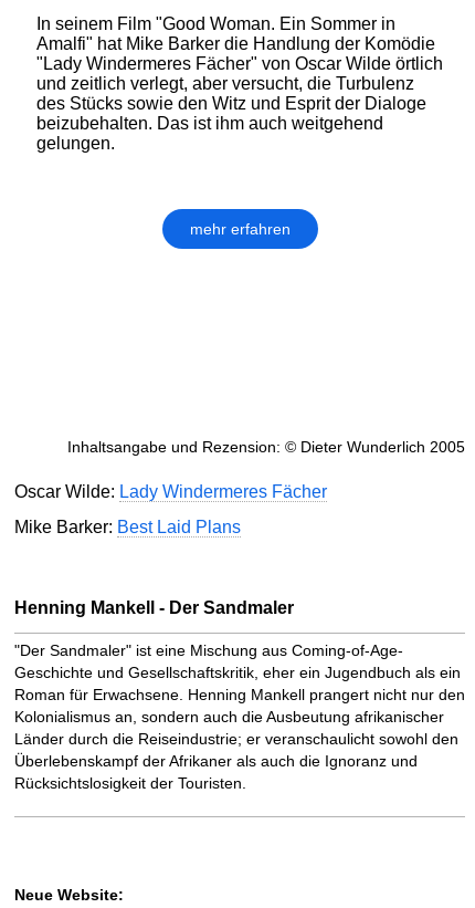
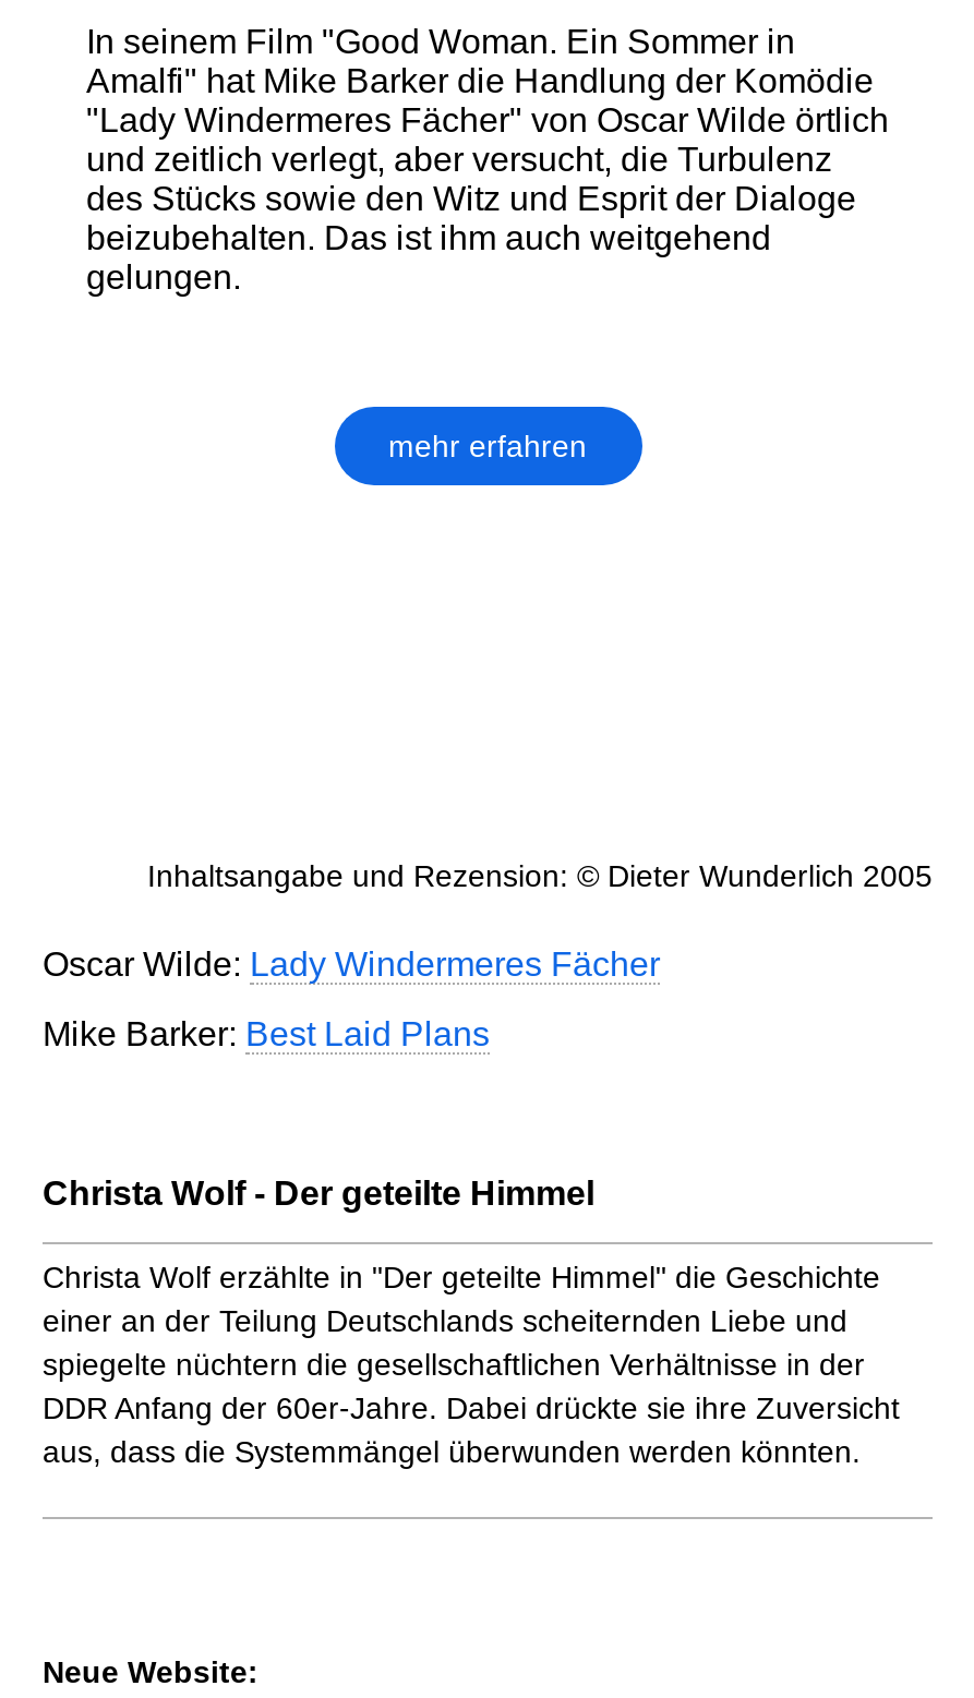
[14,599,294,618] Henning Mankell - Der Sandmaler -> [43,1175,594,1212] Christa Wolf - Der geteilte Himmel
[14,642,465,792] "Der Sandmaler" ist eine Mischung aus Coming-of-Age- | Geschichte und Gesellschaftskritik, eher ein Jugendbuch als ein | Roman für Erwachsene. Henning Mankell prangert nicht nur den | Kolonialismus an, sondern auch die Ausbeutung afrikanischer | Länder durch die Reiseindustrie; er veranschaulicht sowohl den | Überlebenskampf der Afrikaner als auch die Ignoranz und | Rücksichtslosigkeit der Touristen. -> [43,1260,900,1470] Christa Wolf erzählte in "Der geteilte Himmel" die Geschichte | einer an der Teilung Deutschlands scheiternden Liebe und | spiegelte nüchtern die gesellschaftlichen Verhältnisse in der | DDR Anfang der 60er-Jahre. Dabei drückte sie ihre Zuversicht | aus, dass die Systemmängel überwunden werden könnten.

